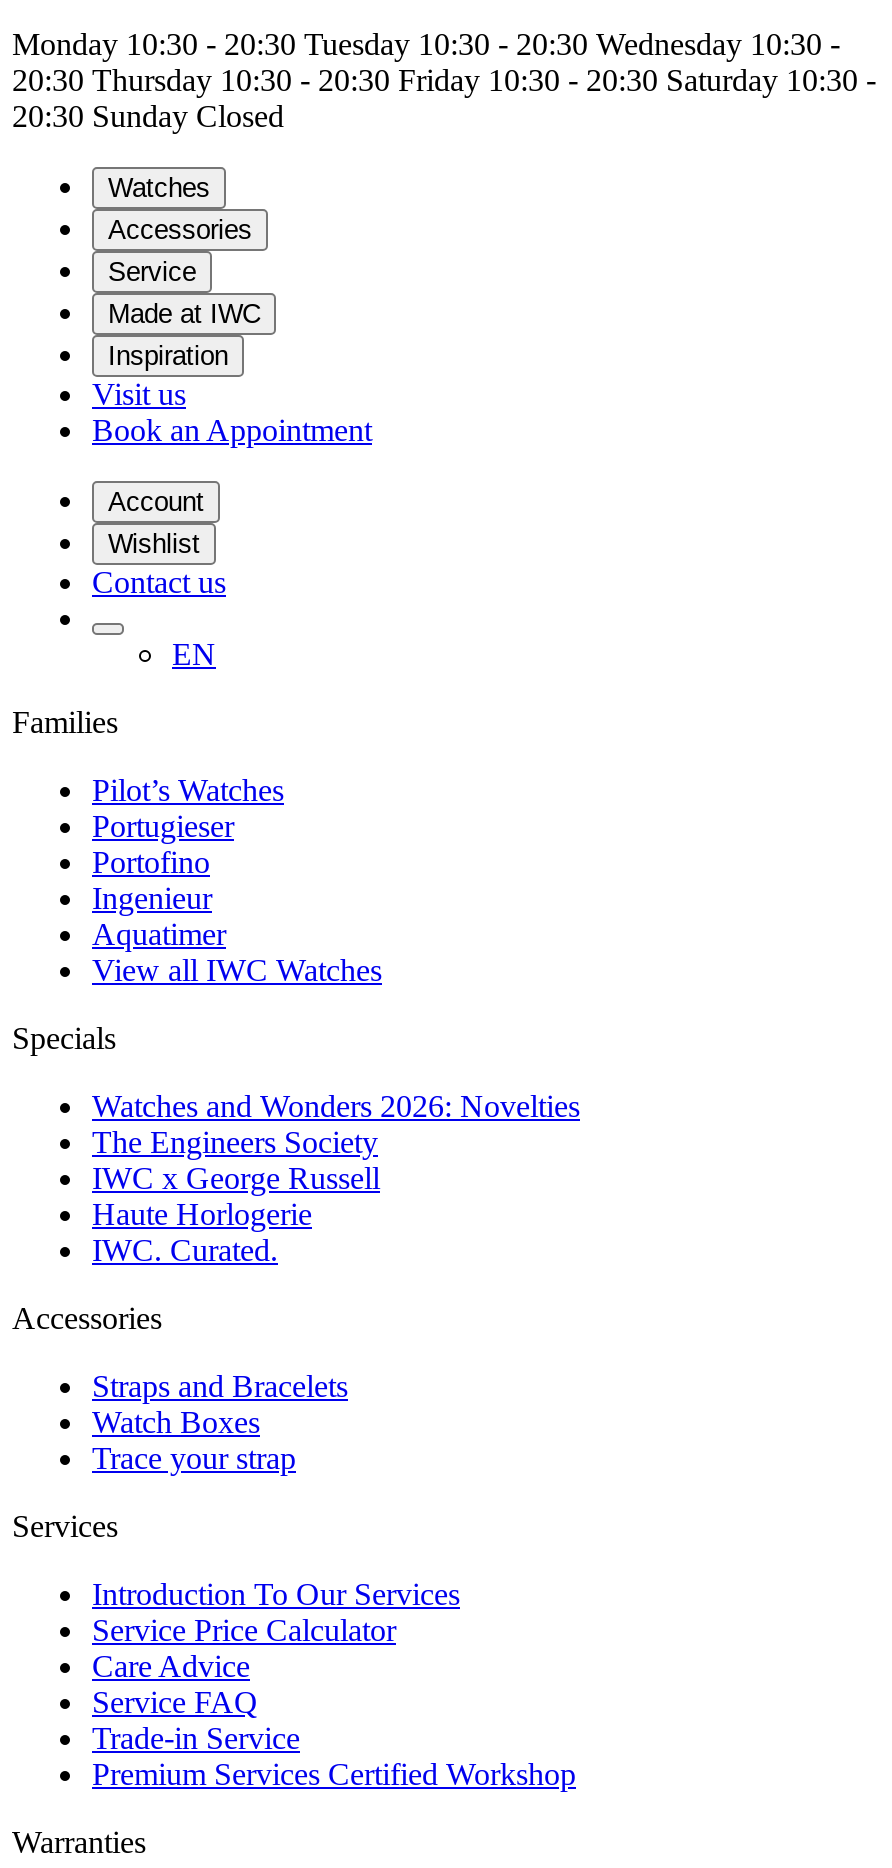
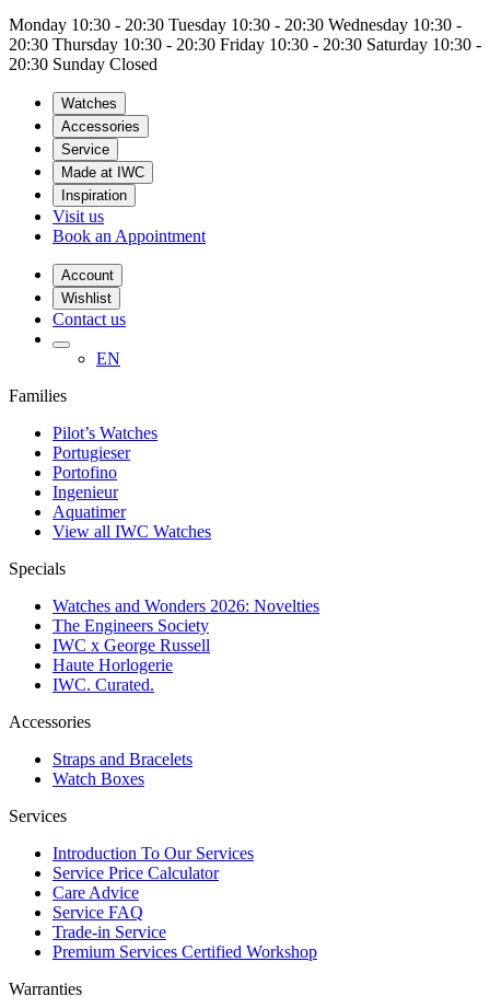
[92,1441,296,1475] Trace your strap -> none

